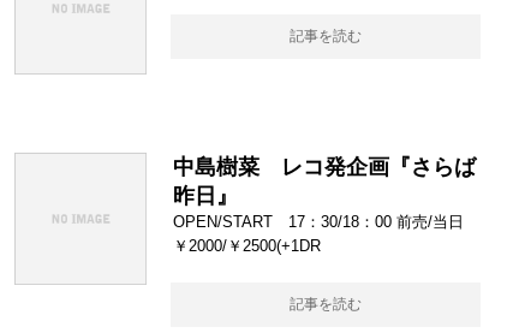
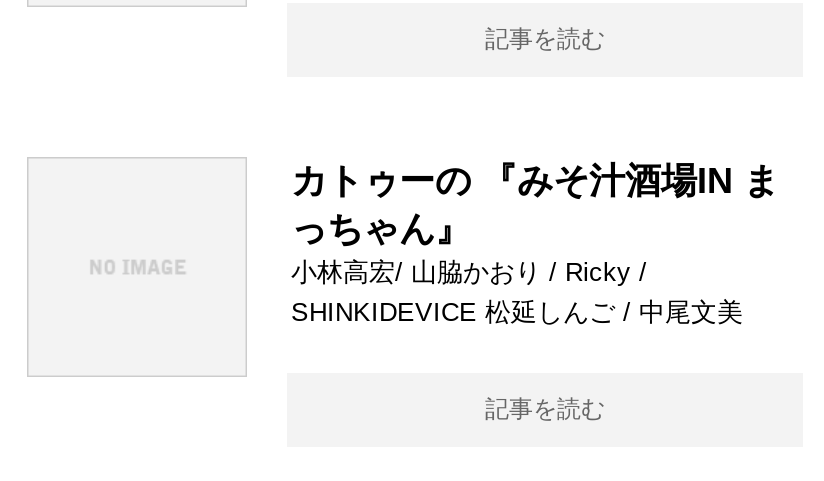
[173,155,479,255] 中島樹菜 レコ発企画『さらば | 昨日』 | OPEN/START 17：30/18：00 前売/当日 | ￥2000/￥2500(+1DR -> [291,161,779,327] カトゥーの 『みそ汁酒場IN ま | っちゃん』 | 小林高宏/ 山脇かおり / Ricky / | SHINKIDEVICE 松延しんご / 中尾文美

